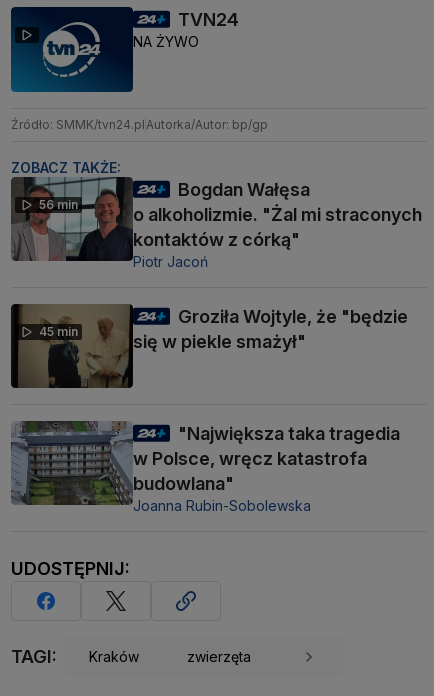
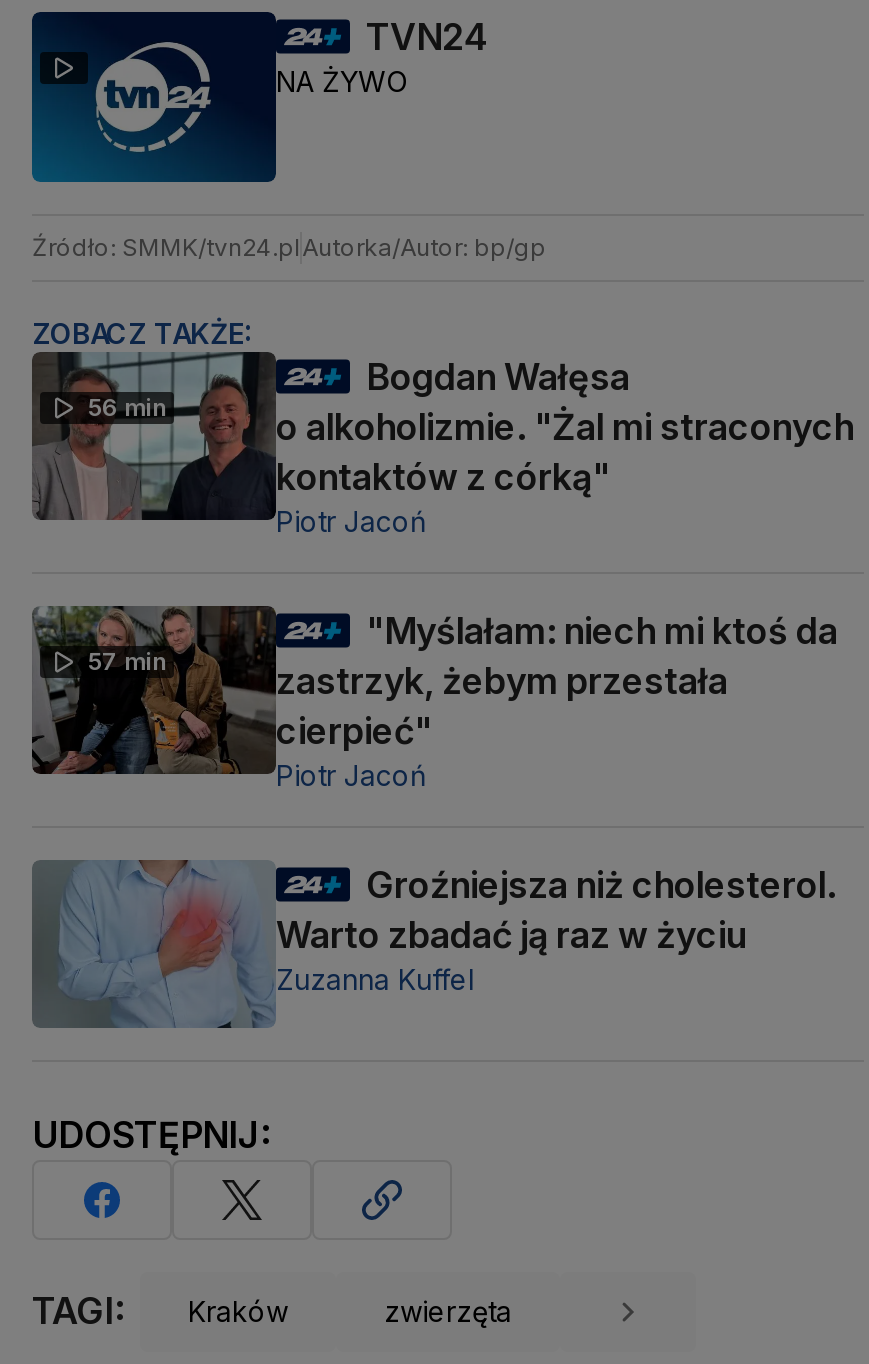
[11,303,133,389] [image] | 45 min -> [32,606,276,776] [image] | 57 min
[133,306,408,352] Groziła Wojtyle, że "będzie | się w piekle smażył" -> [276,609,838,791] "Myślałam: niech mi ktoś da | zastrzyk, żebym przestała | cierpieć" | Piotr Jacoń
[11,420,400,515] [image] | "Największa taka tragedia | w Polsce, wręcz katastrofa | budowlana" | Joanna Rubin-Sobolewska -> [30,840,836,1030] [image] | Groźniejsza niż cholesterol. | Warto zbadać ją raz w życiu | Zuzanna Kuffel

